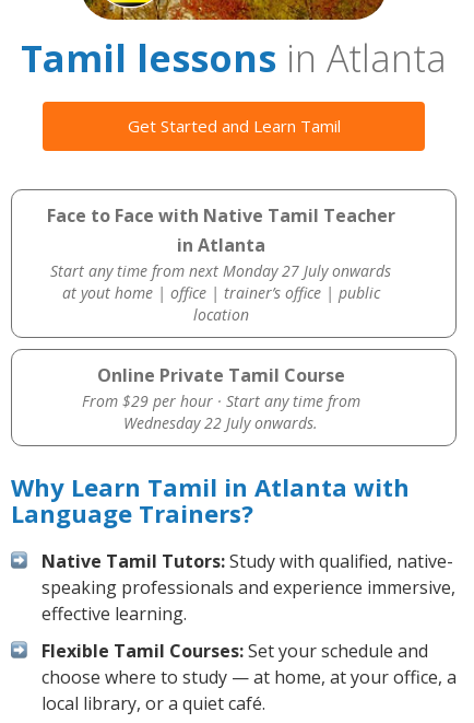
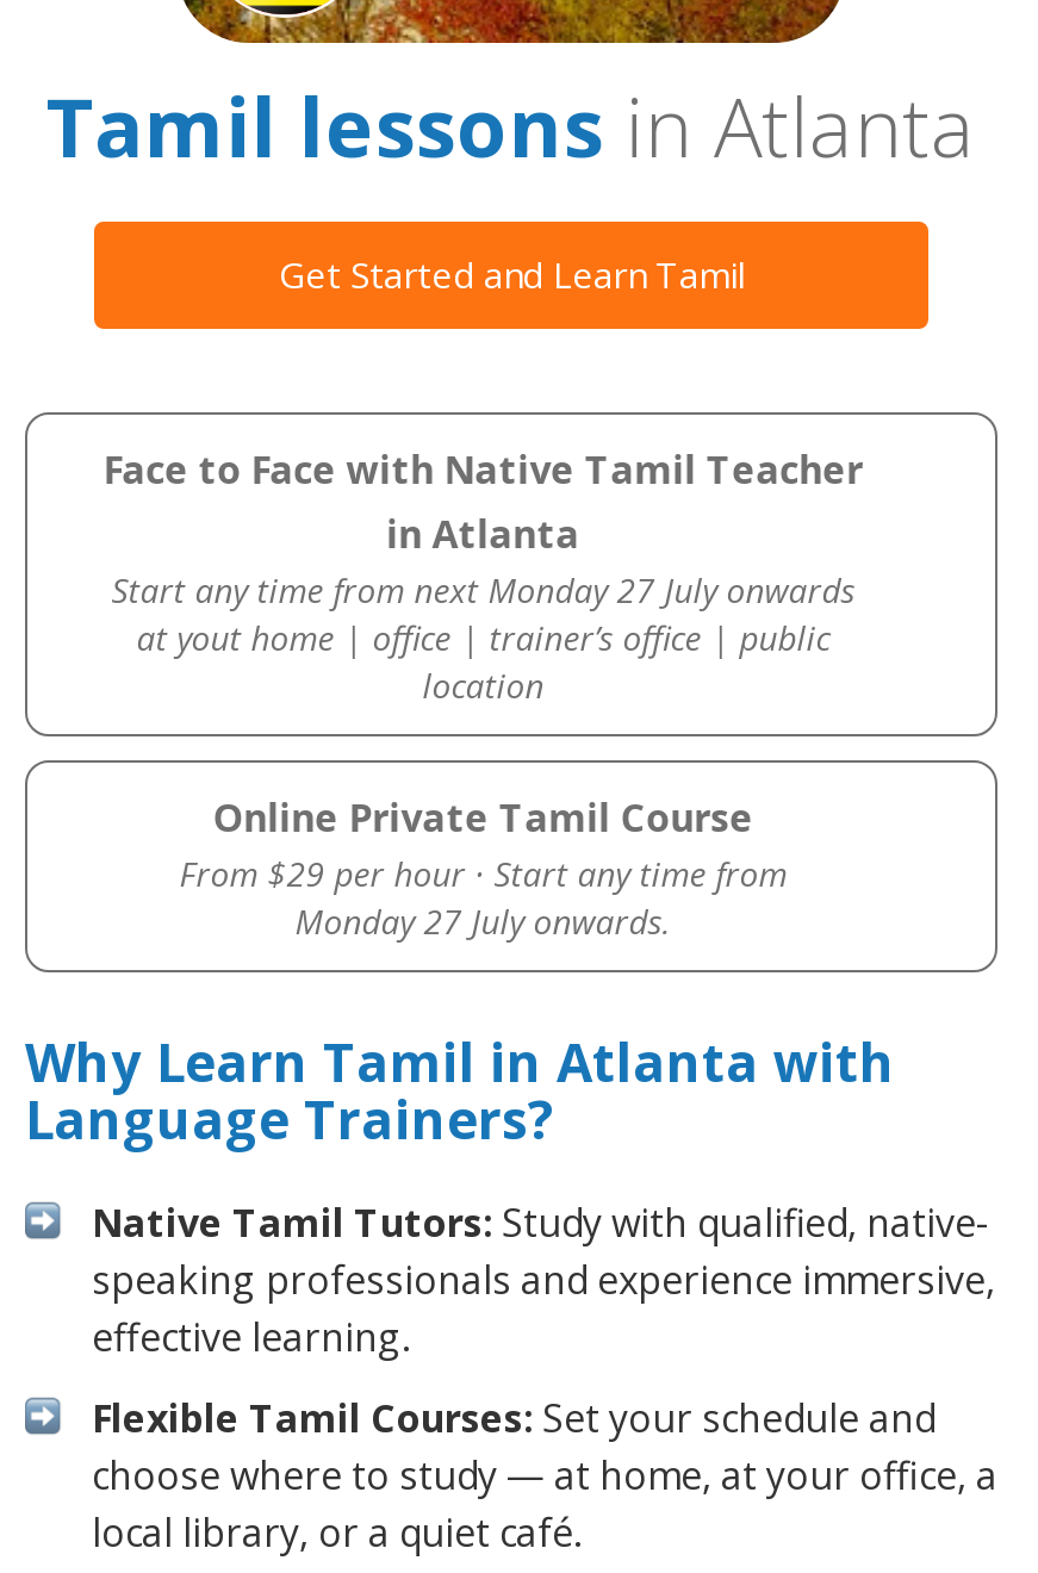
[124,412,318,433] Wednesday 22 July onwards. -> [295,899,671,944] Monday 27 July onwards.

